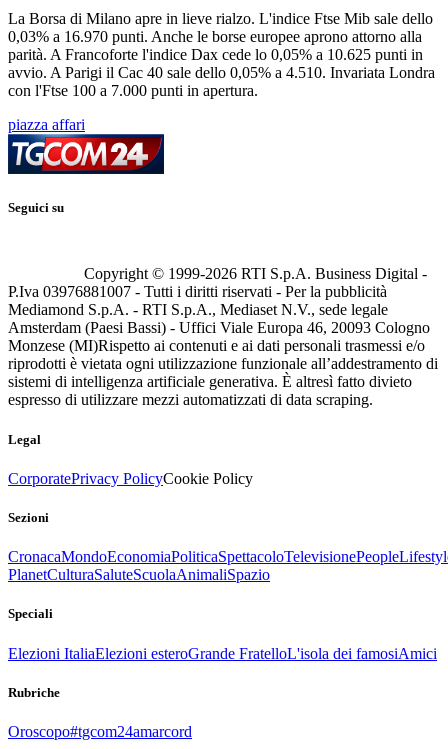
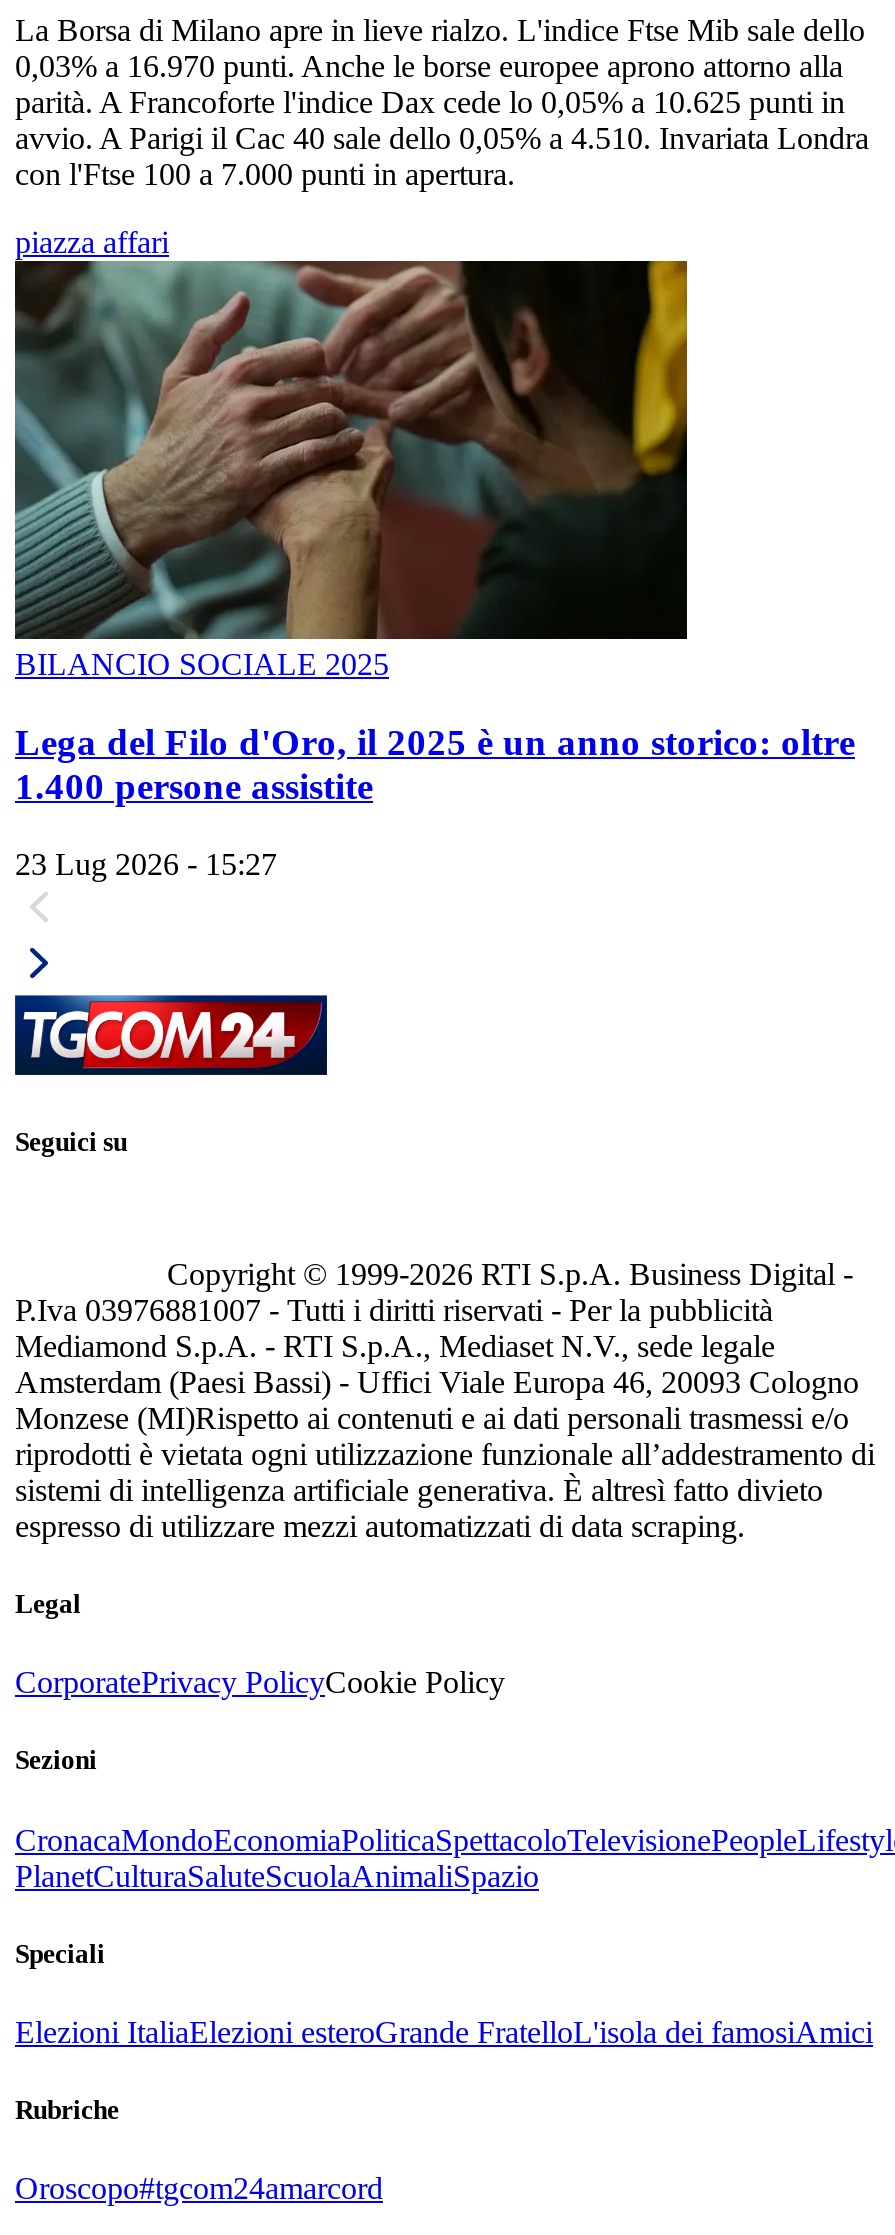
none -> [13,259,855,880] [image] | BILANCIO SOCIALE 2025 | Lega del Filo d'Oro, il 2025 è un anno storico: oltre | 1.400 persone assistite | 23 Lug 2026 - 15:27

